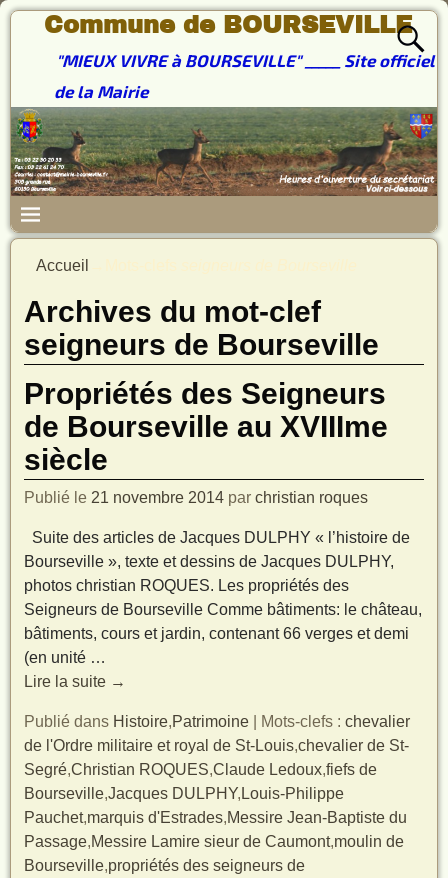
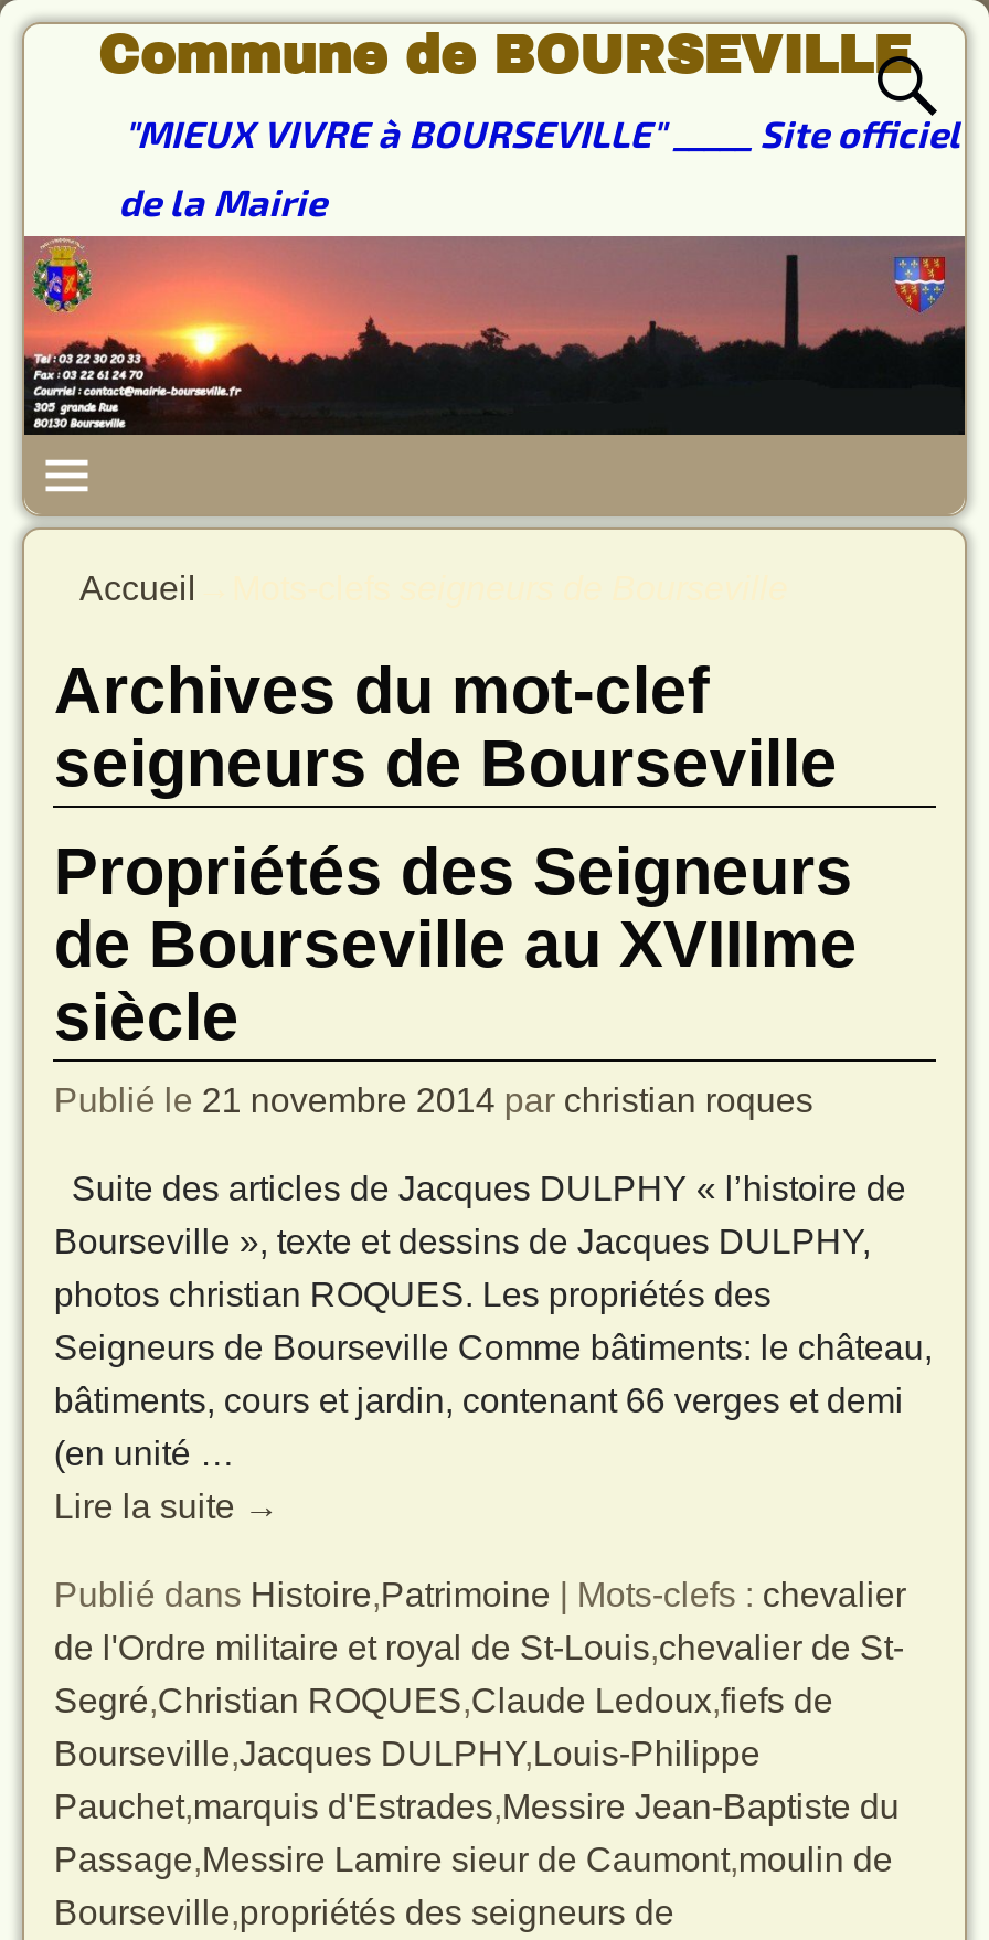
[10,107,438,196] [image] -> [22,236,965,437] [image]

